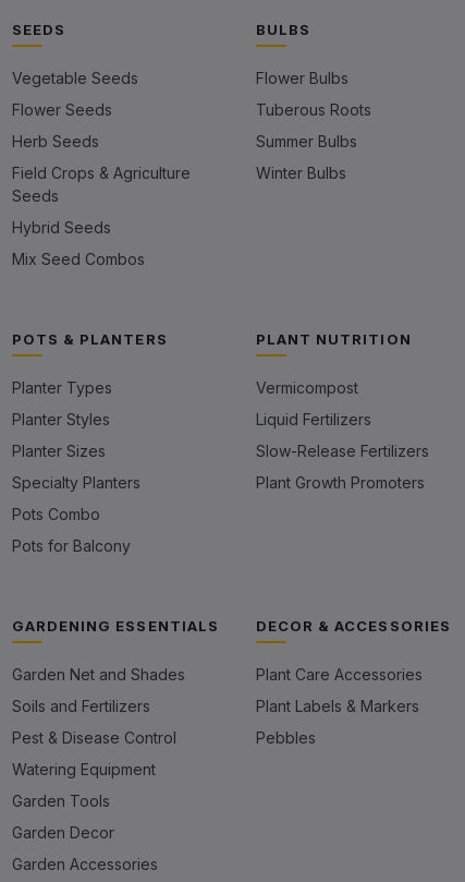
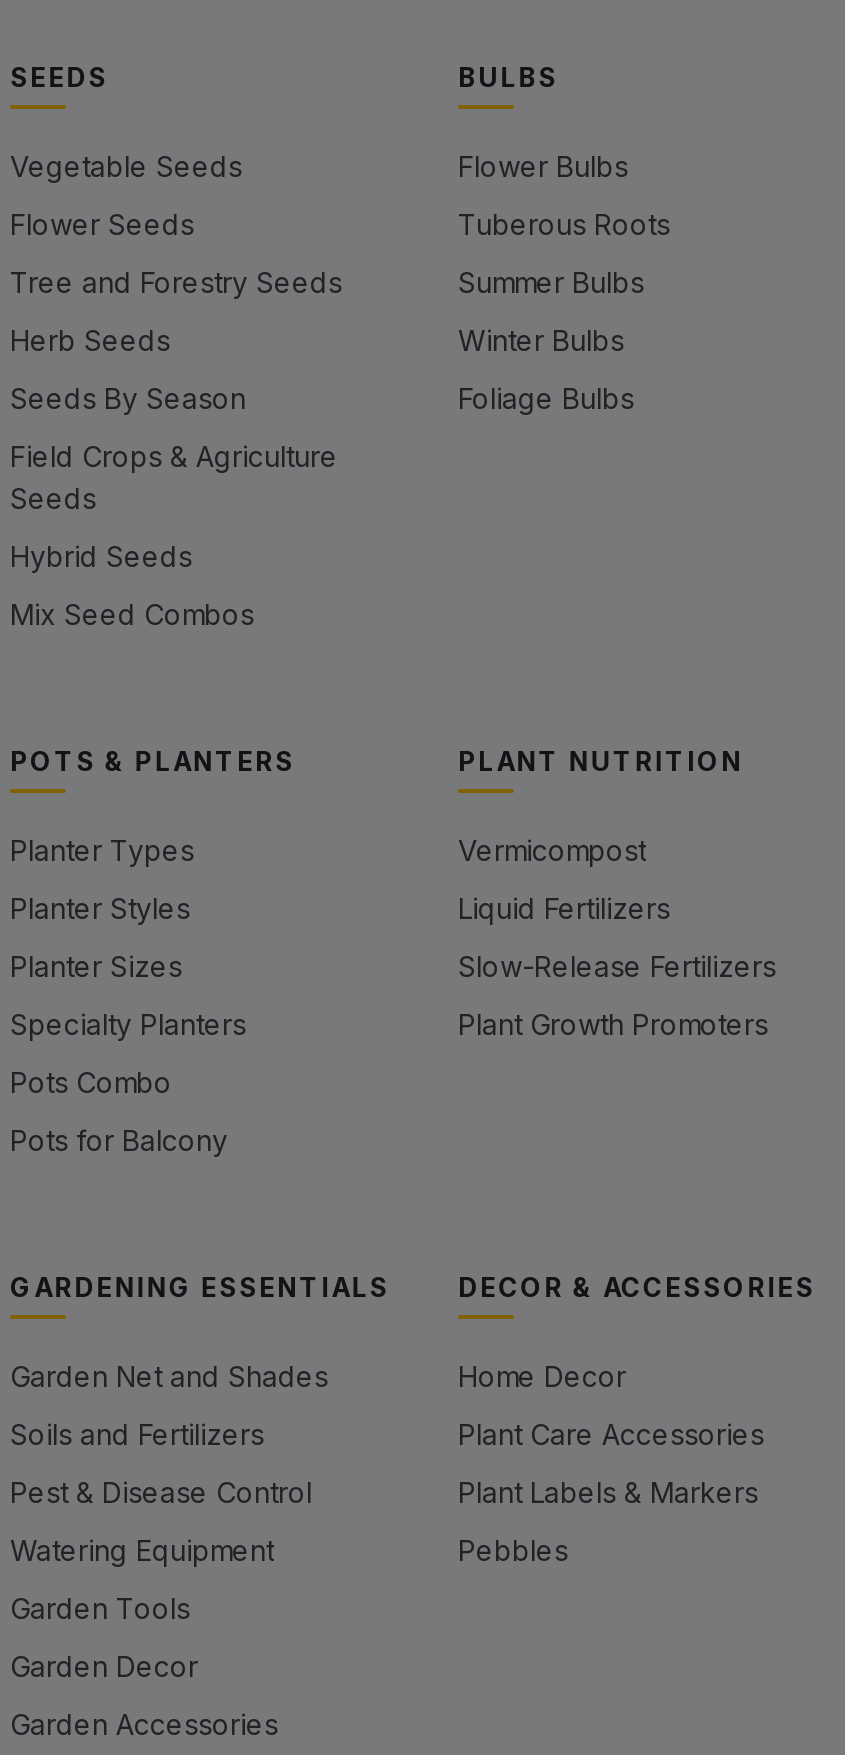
none -> [10,265,342,299] Tree and Forestry Seeds
none -> [10,381,246,415] Seeds By Season
none -> [458,381,634,415] Foliage Bulbs
moved [256,665,423,747] -> [458,1417,764,1567]: Plant Care Accessories | Plant Labels & Markers | Pebbles
none -> [458,1359,626,1393] Home Decor

